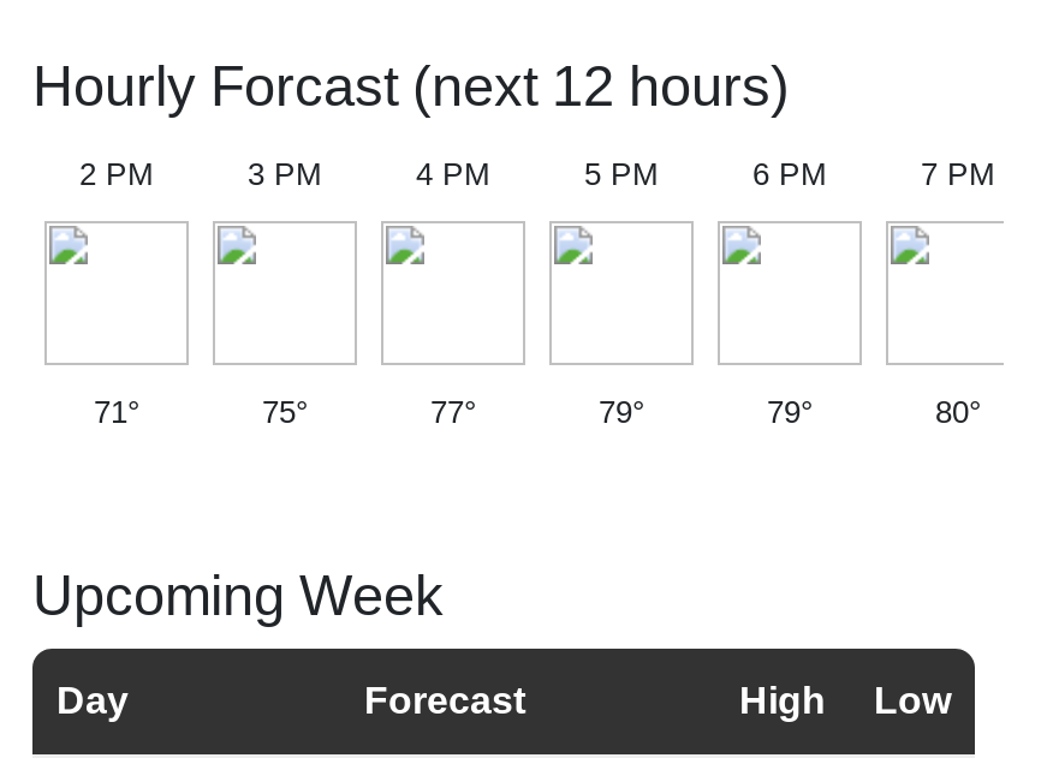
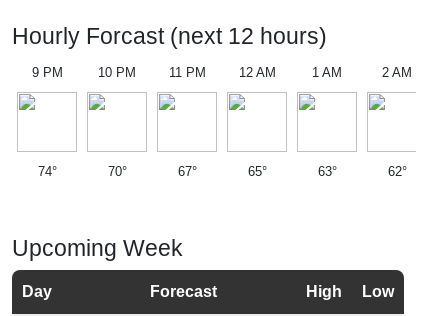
[79,156,995,192] 2 PM | 3 PM | 4 PM | 5 PM | 6 PM | 7 PM -> [31,65,412,80] 9 PM | 10 PM | 11 PM | 12 AM | 1 AM | 2 AM
[94,394,981,430] 71° | 75° | 77° | 79° | 79° | 80° -> [37,164,406,179] 74° | 70° | 67° | 65° | 63° | 62°

